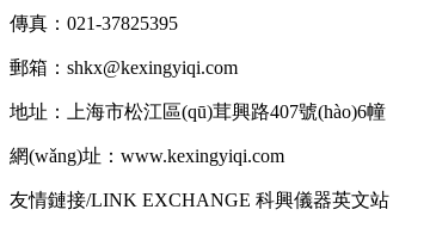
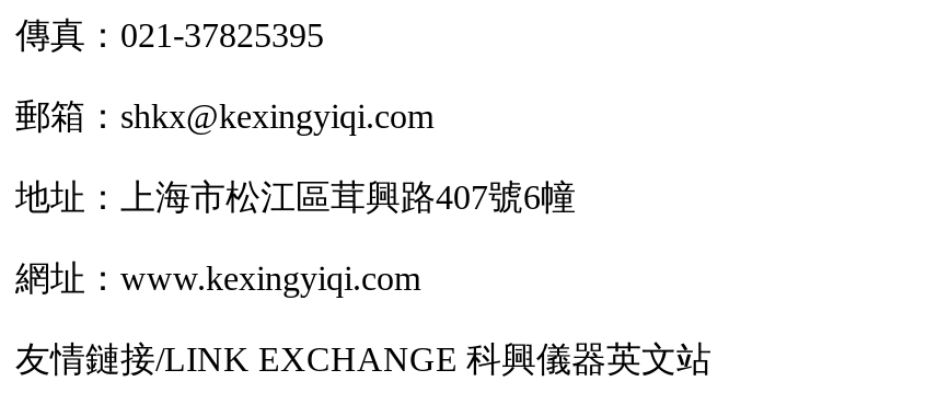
[10,101,386,122] 地址：上海市松江區(qū)茸興路407號(hào)6幢 -> [15,178,576,215] 地址：上海市松江區茸興路407號6幢
[10,146,284,166] 網(wǎng)址：www.kexingyiqi.com -> [15,259,420,296] 網址：www.kexingyiqi.com

